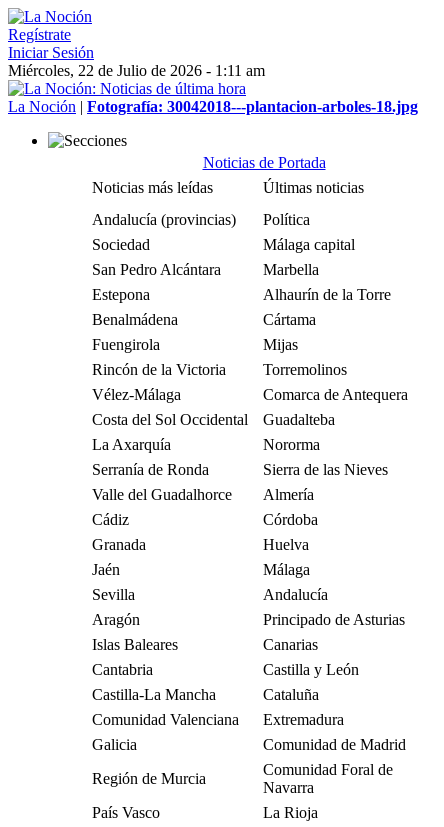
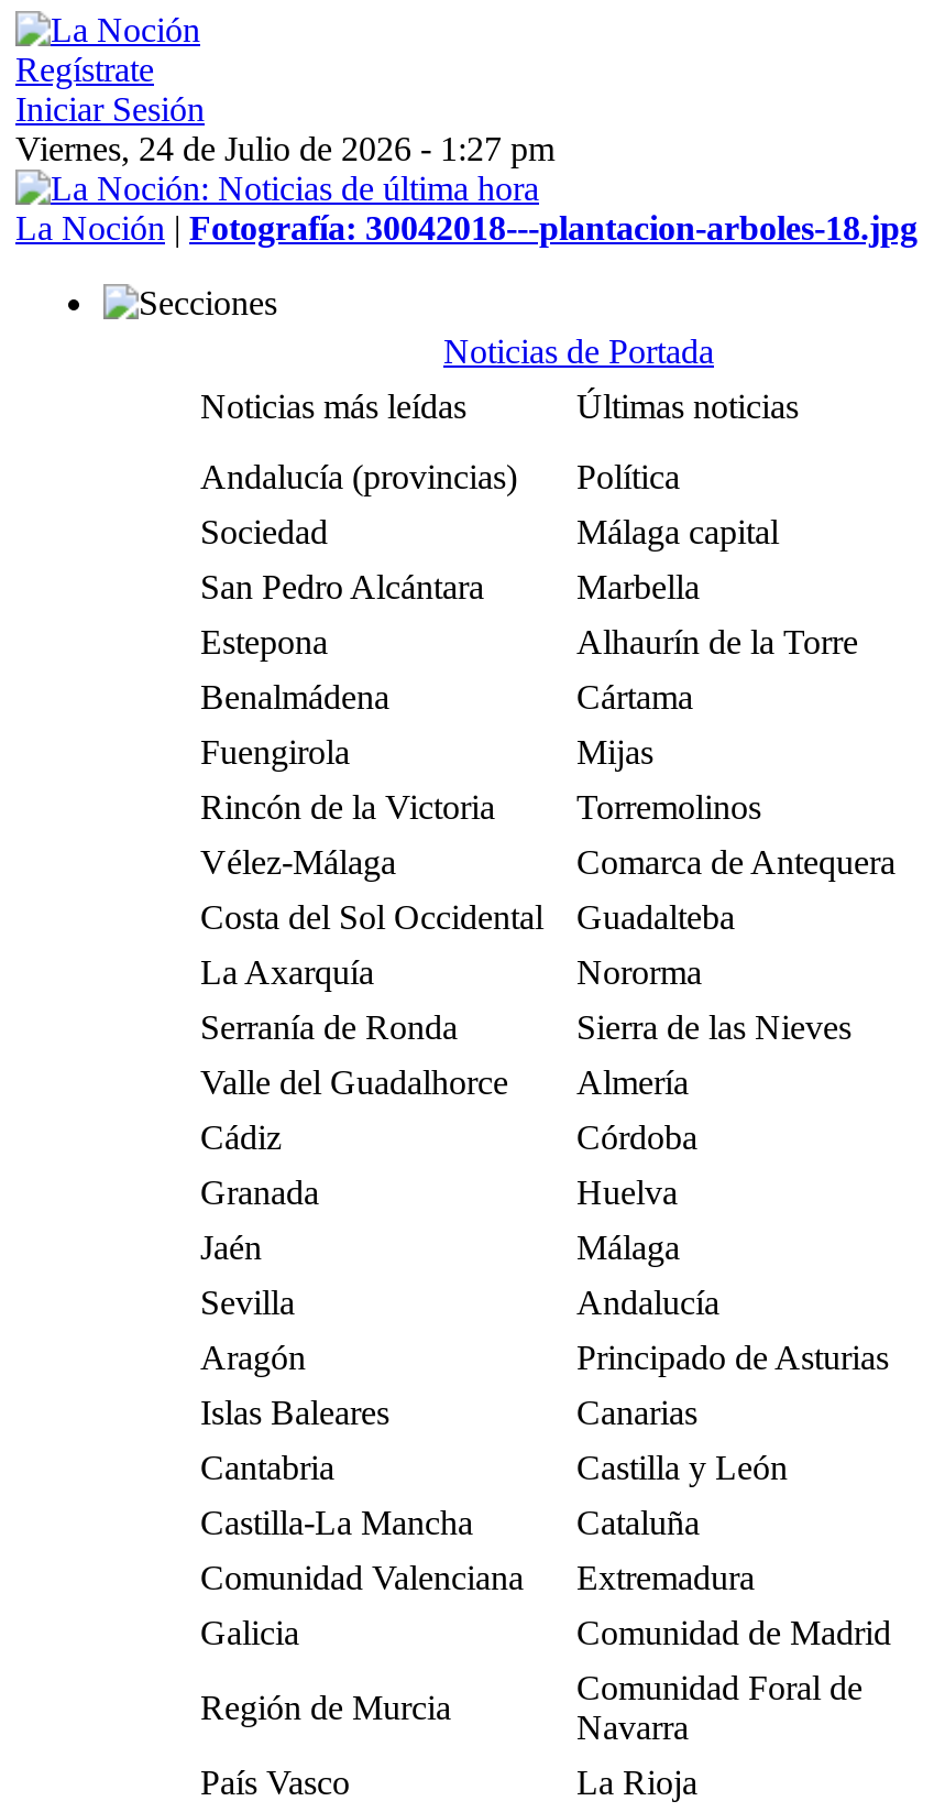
[8,62,265,79] Miércoles, 22 de Julio de 2026 - 1:11 am -> [15,130,554,167] Viernes, 24 de Julio de 2026 - 1:27 pm

